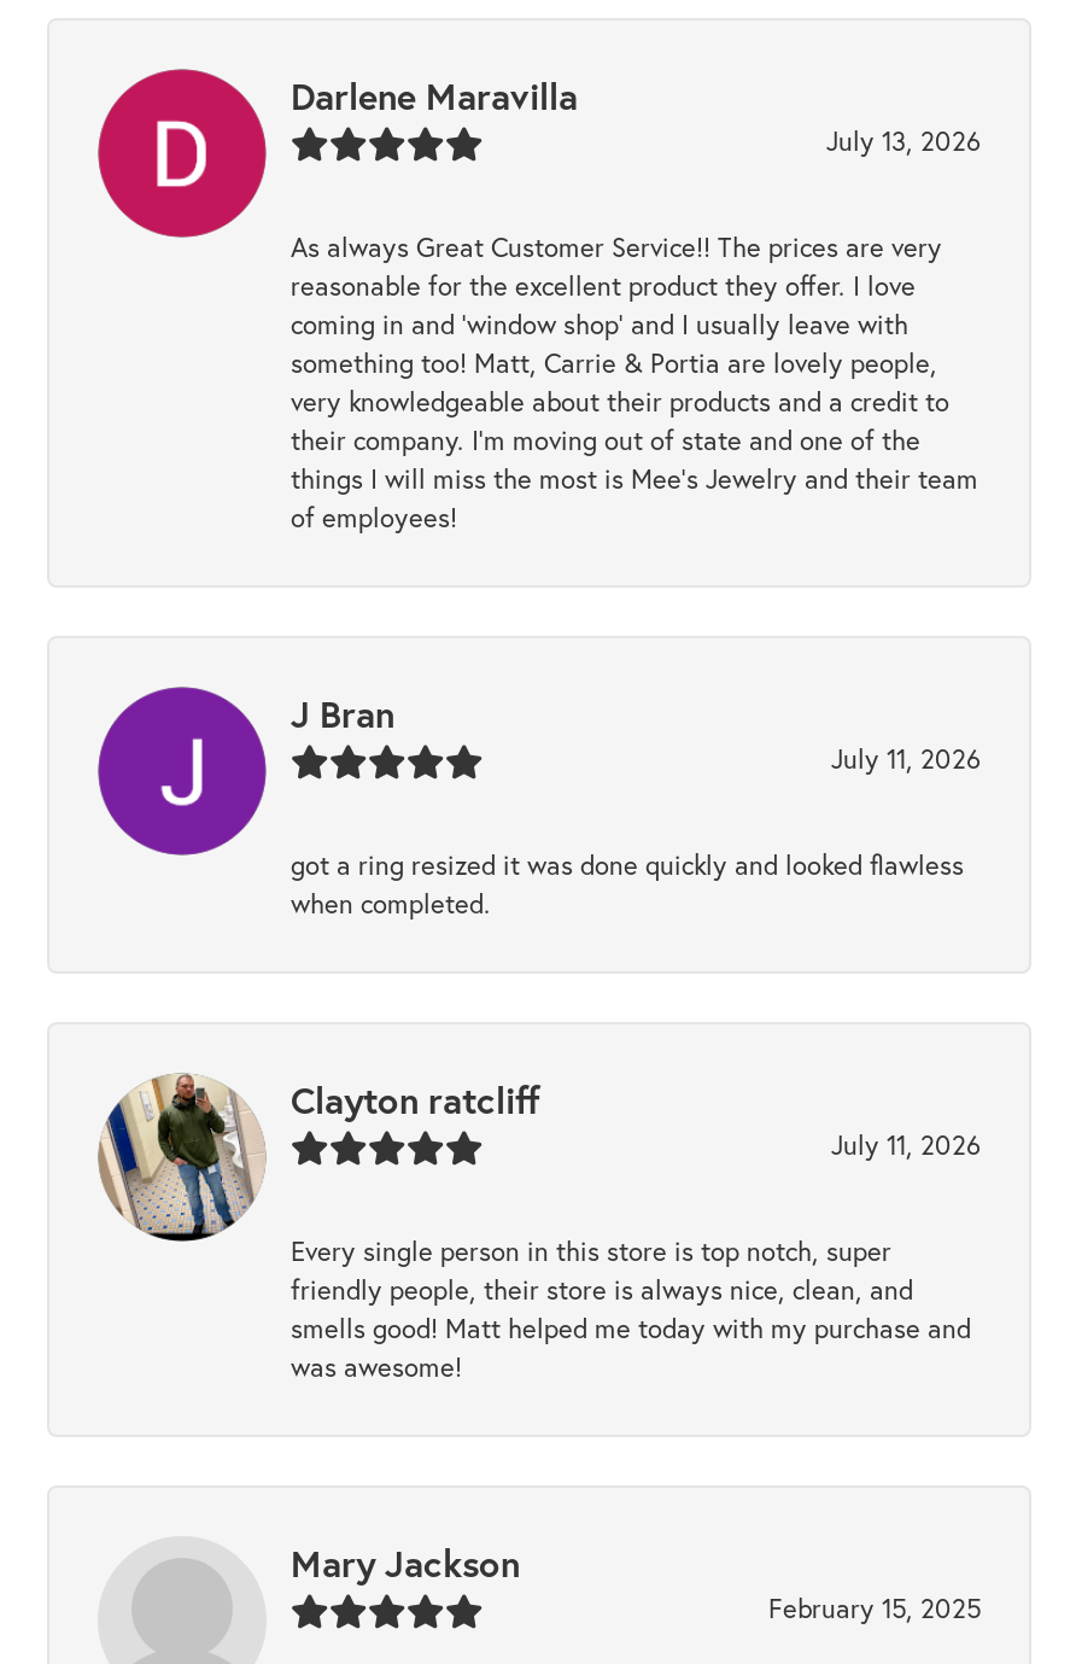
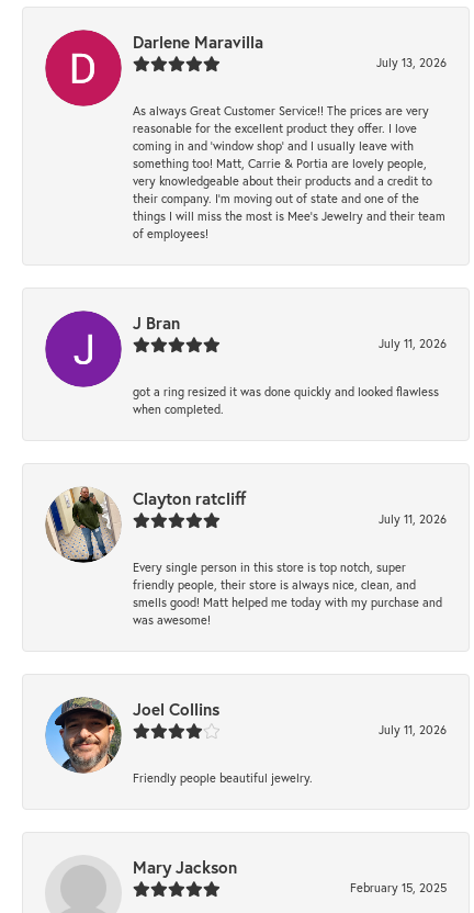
none -> [45,697,447,785] [image] | Joel Collins | July 11, 2026 | Friendly people beautiful jewelry.

